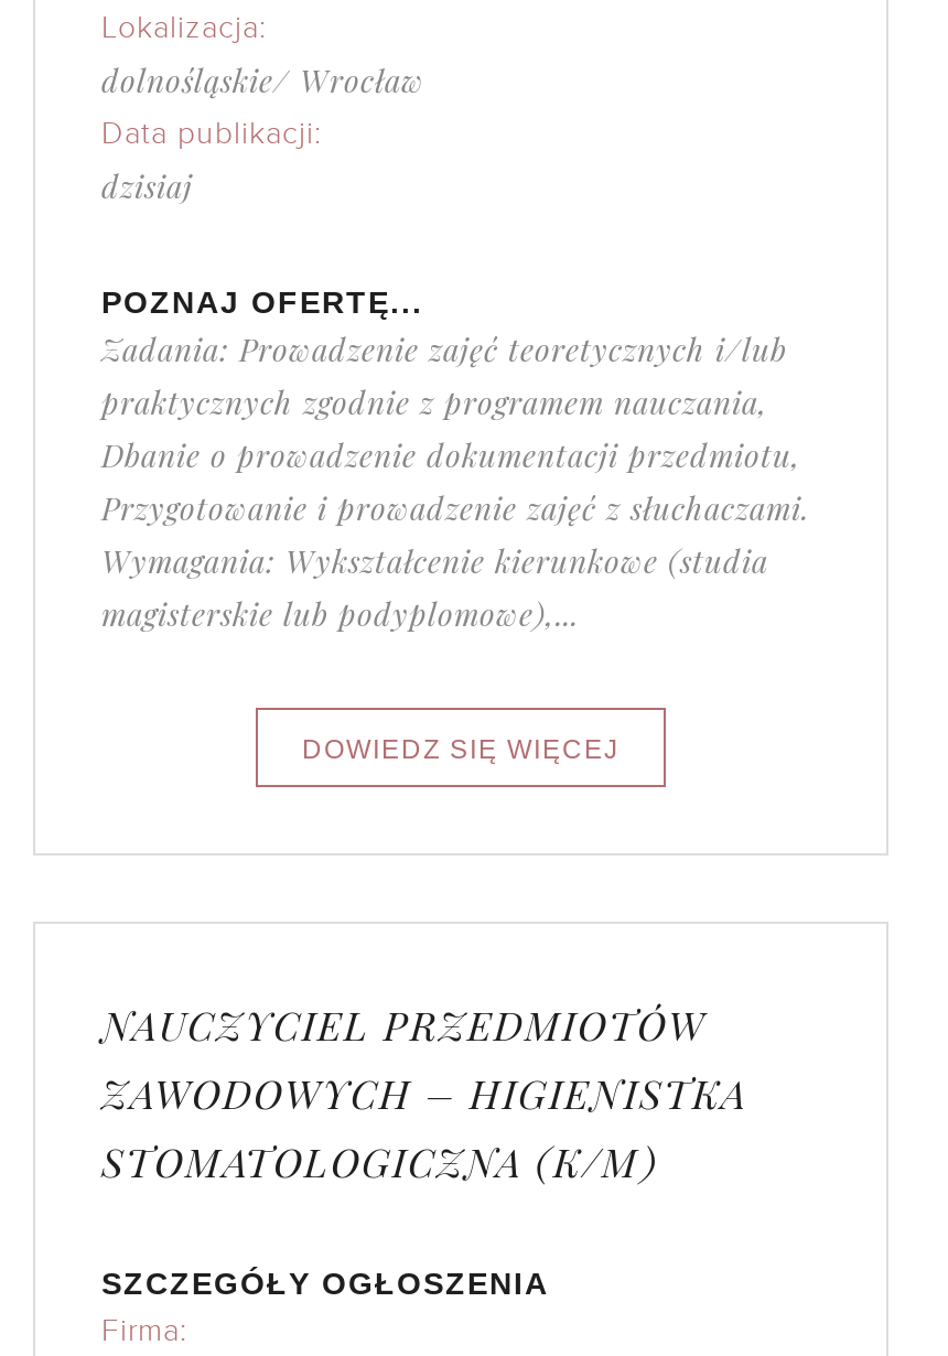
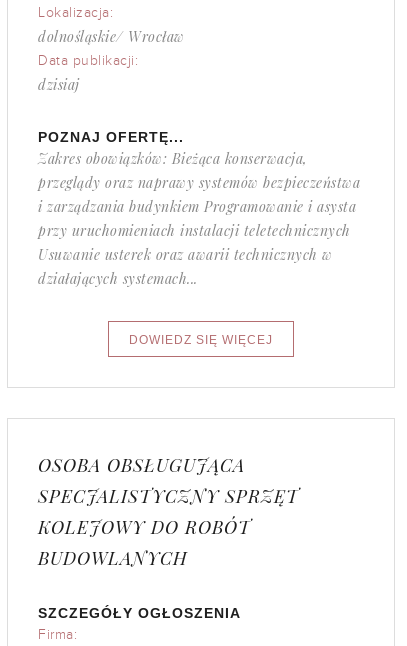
[101,329,809,635] Zadania: Prowadzenie zajęć teoretycznych i/lub | praktycznych zgodnie z programem nauczania, | Dbanie o prowadzenie dokumentacji przedmiotu, | Przygotowanie i prowadzenie zajęć z słuchaczami. | Wymagania: Wykształcenie kierunkowe (studia | magisterskie lub podyplomowe),... -> [38,149,360,288] Zakres obowiązków: Bieżąca konserwacja, | przeglądy oraz naprawy systemów bezpieczeństwa | i zarządzania budynkiem Programowanie i asysta | przy uruchomieniach instalacji teletechnicznych | Usuwanie usterek oraz awarii technicznych w | działających systemach...
[101,999,747,1188] NAUCZYCIEL PRZEDMIOTÓW | ZAWODOWYCH – HIGIENISTKA | STOMATOLOGICZNA (K/M) -> [38,453,299,570] OSOBA OBSŁUGUJĄCA | SPECJALISTYCZNY SPRZĘT | KOLEJOWY DO ROBÓT | BUDOWLANYCH

